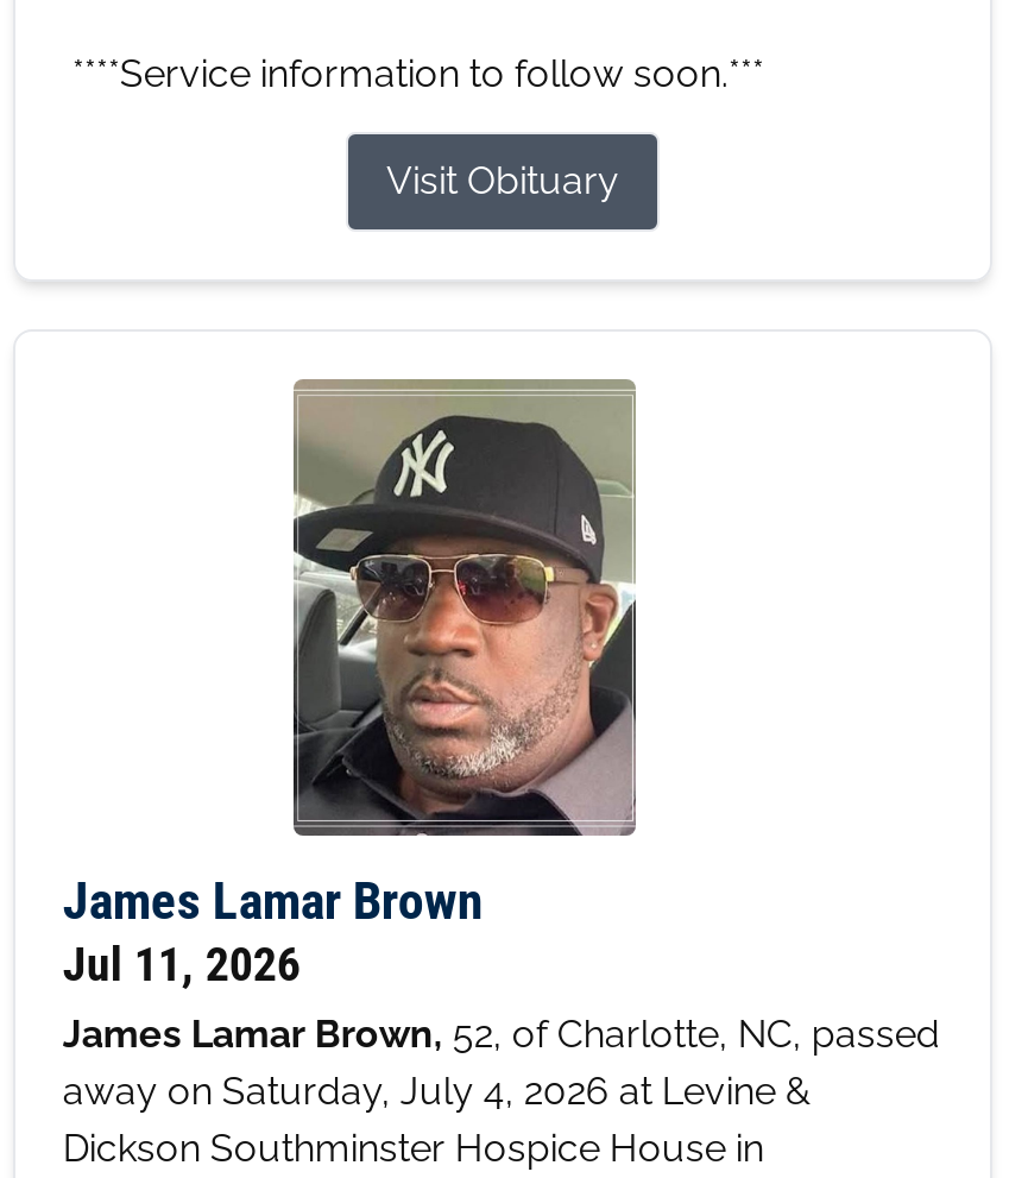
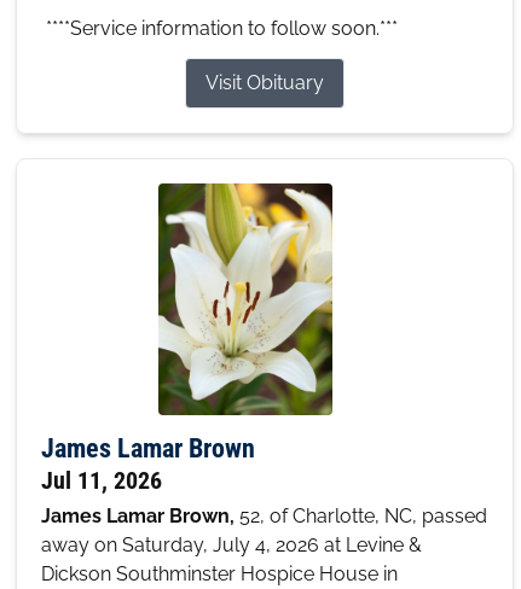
[291,377,638,838] [image] -> [157,182,334,416] [image]

